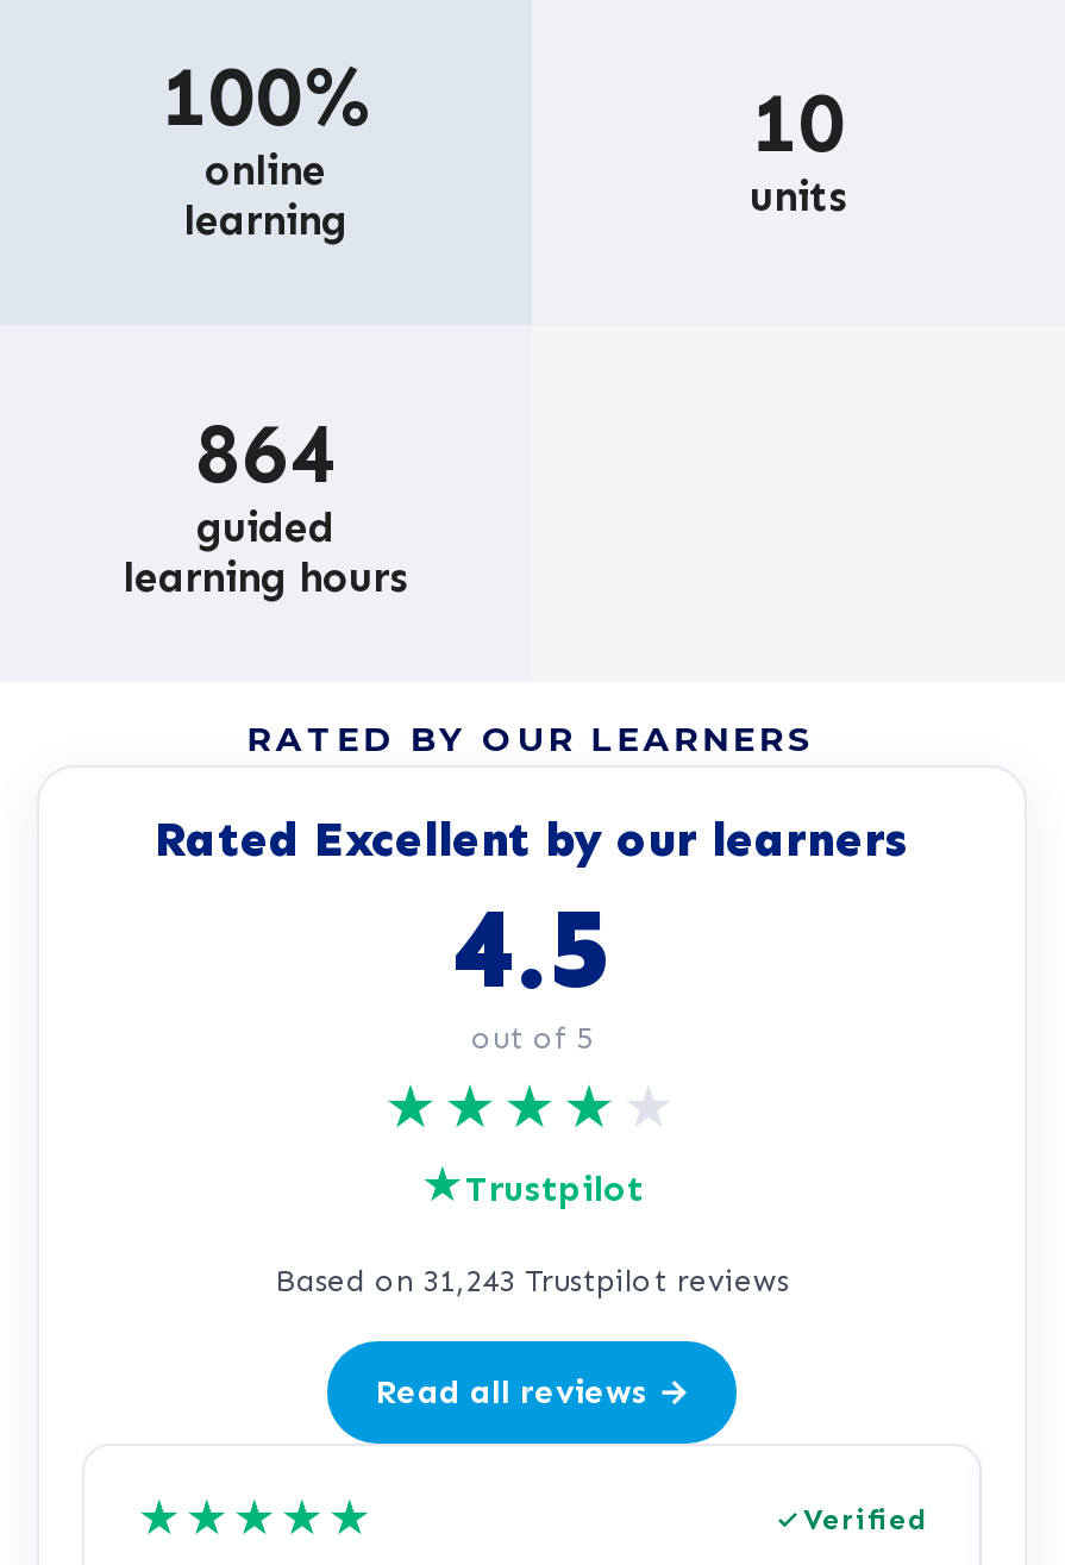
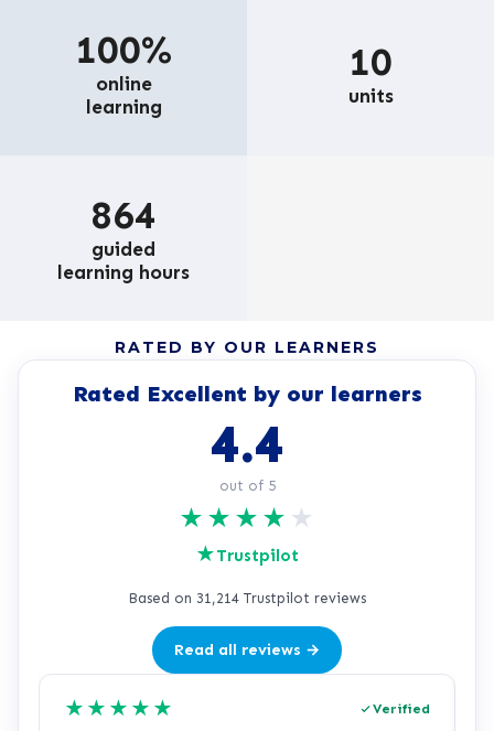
[451,880,613,1018] 4.5 -> [210,412,284,476] 4.4
[275,1263,789,1299] Based on 31,243 Trustpilot reviews -> [128,590,366,607] Based on 31,214 Trustpilot reviews

